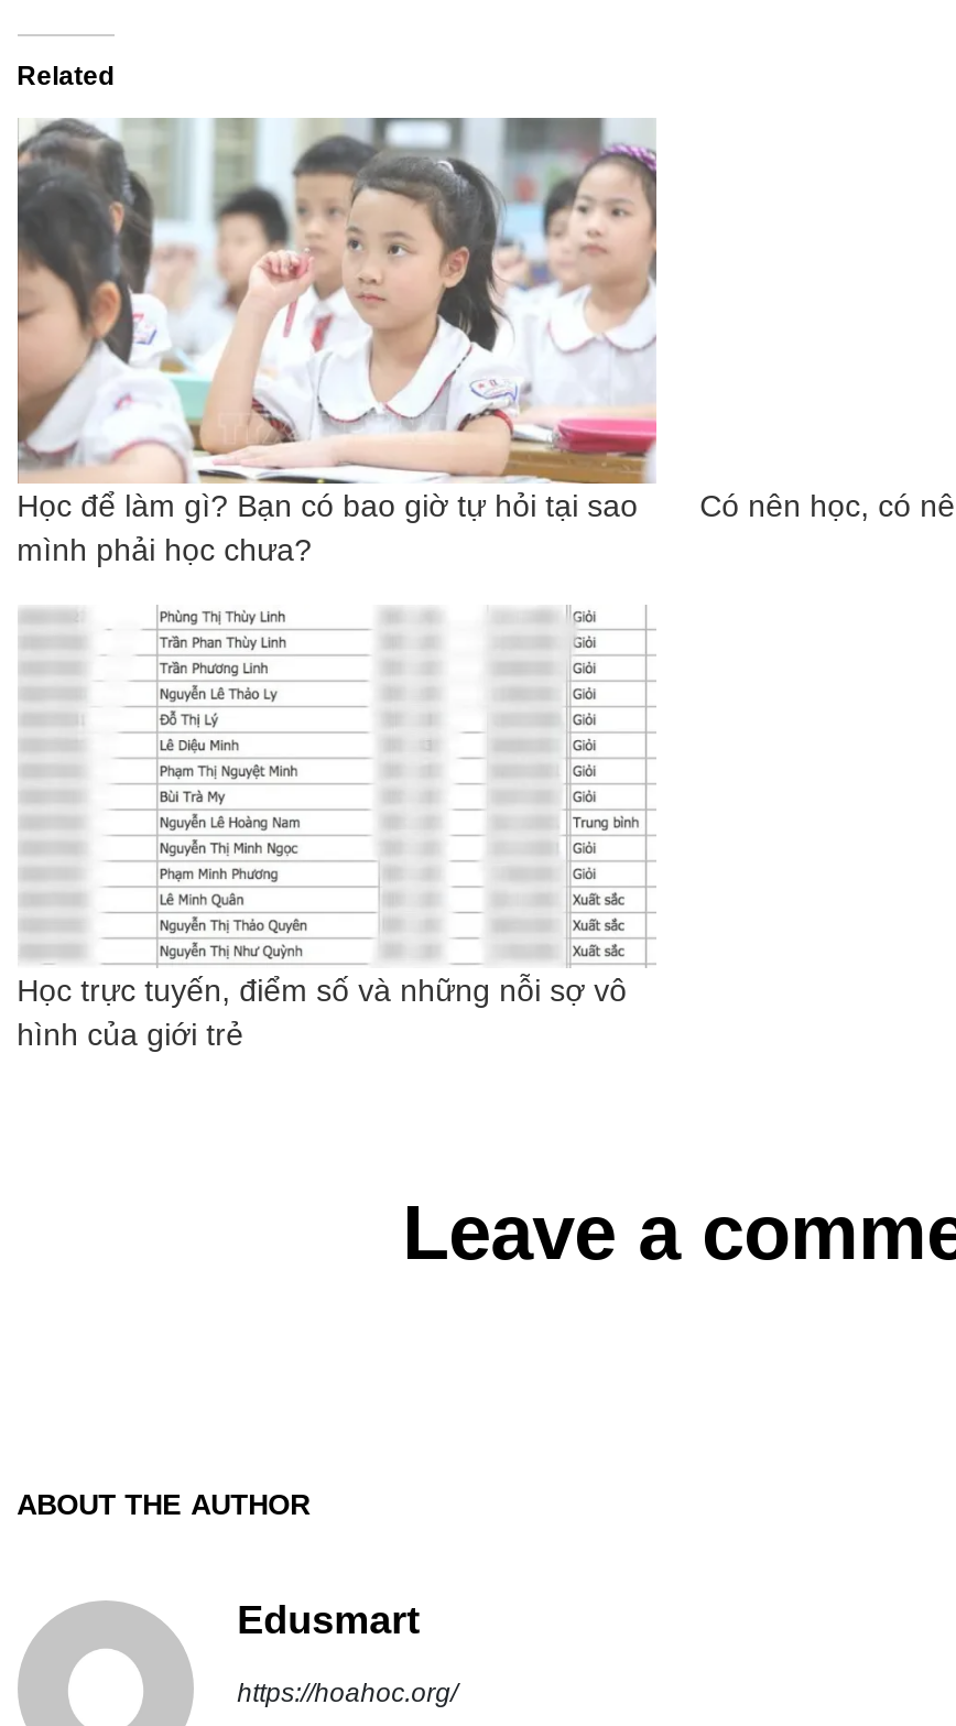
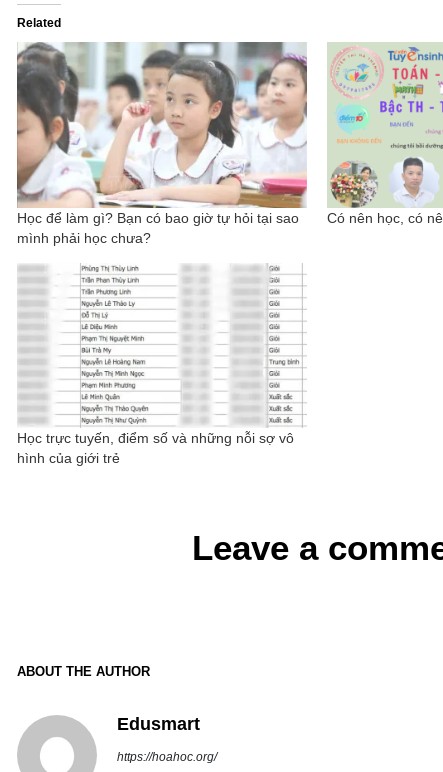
none -> [327,42,440,207] [image]

